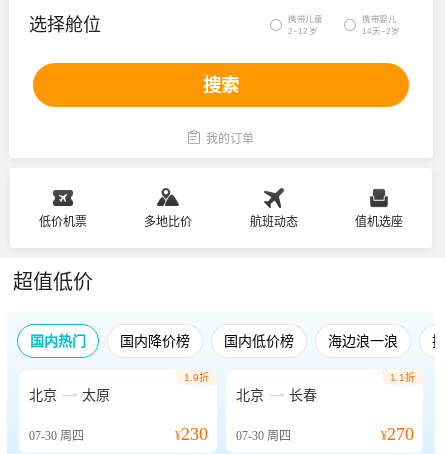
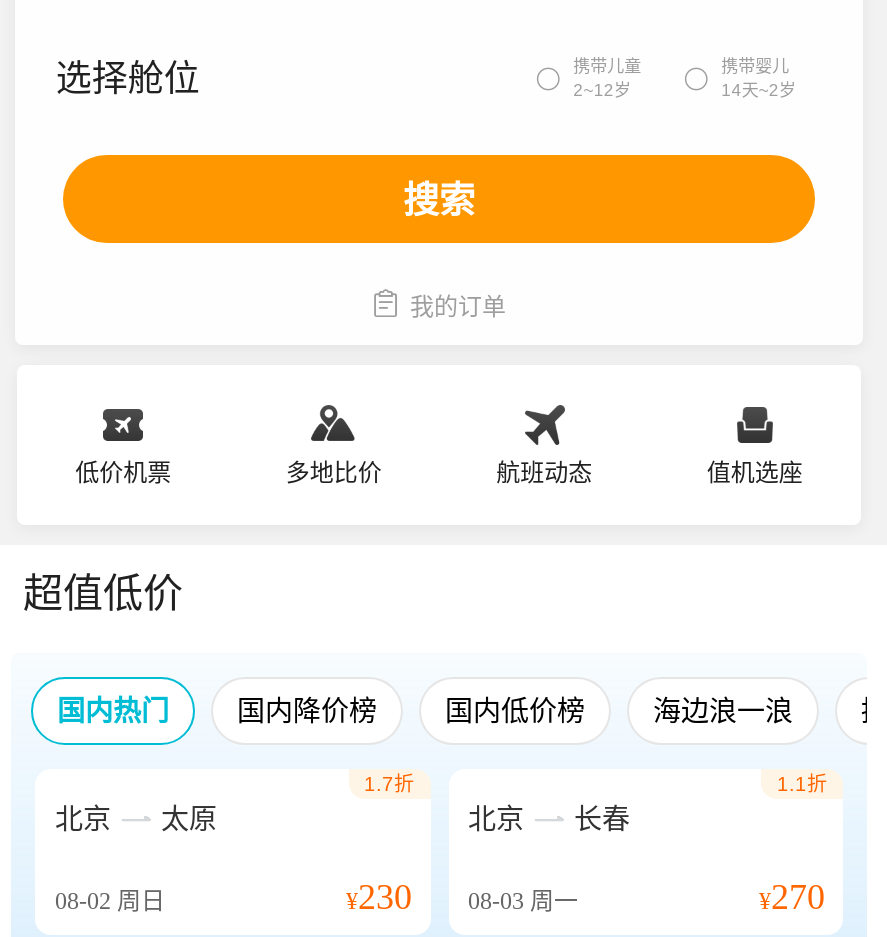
[183,372,208,383] 1.9折 -> [364,773,414,795] 1.7折
[29,429,84,443] 07-30周四 -> [55,887,165,915] 08-02周日
[174,424,290,444] ¥230 07-30周四 -> [346,877,578,917] ¥230 08-03周一

